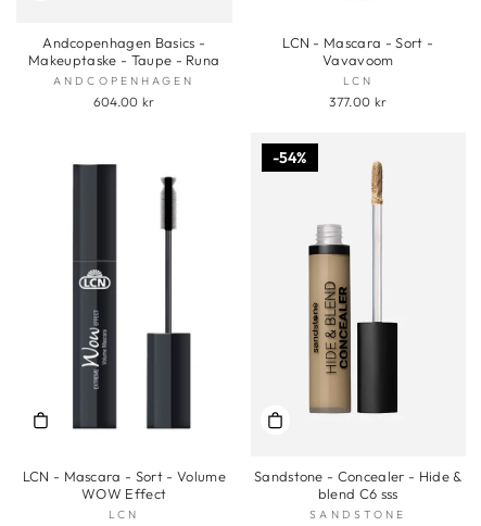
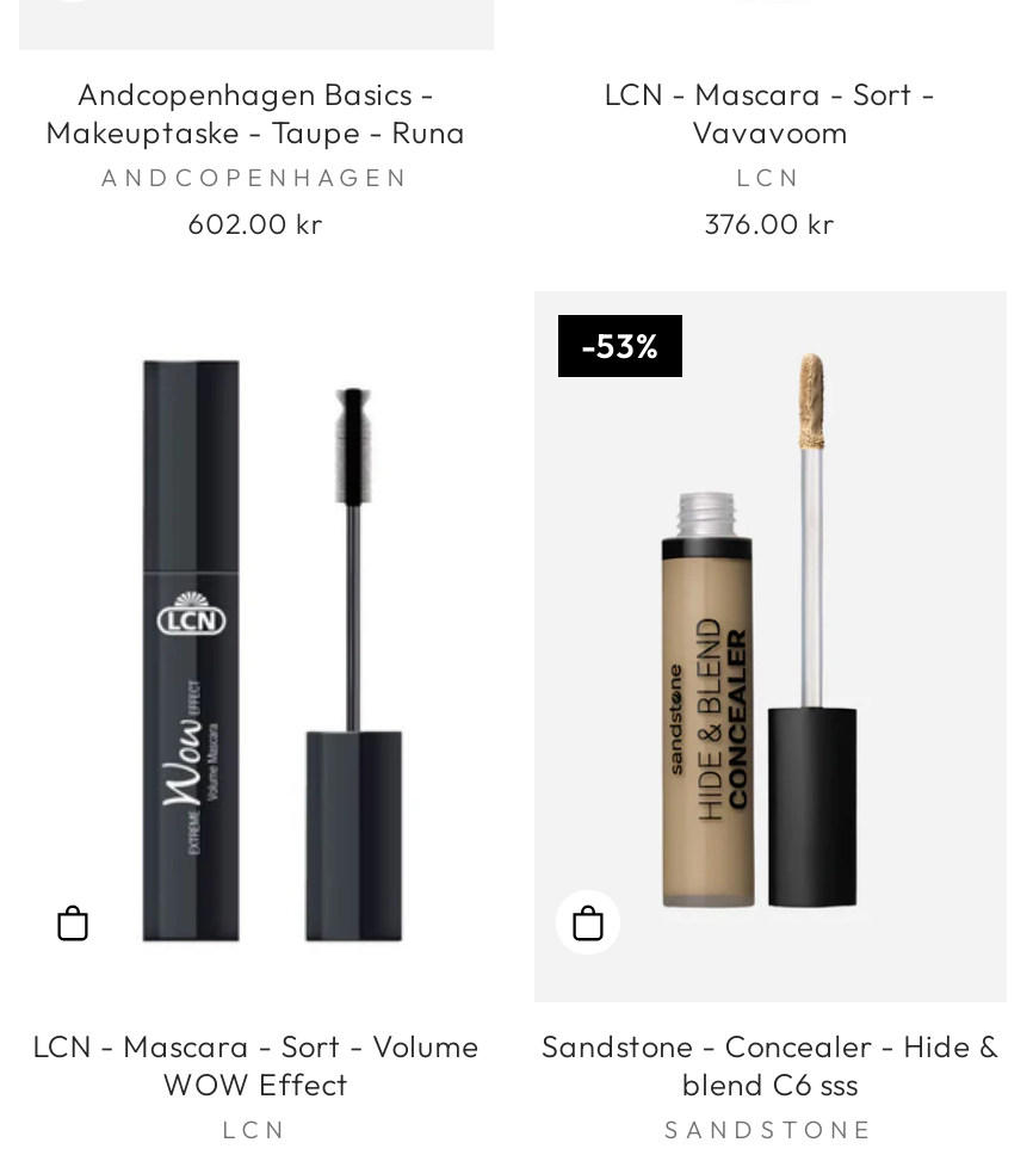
[93,94,155,110] 604.00 kr -> [188,206,324,241] 602.00 kr
[329,94,387,110] 377.00 kr -> [704,206,835,241] 376.00 kr
[279,148,307,168] 54% -> [596,325,658,368] 53%

